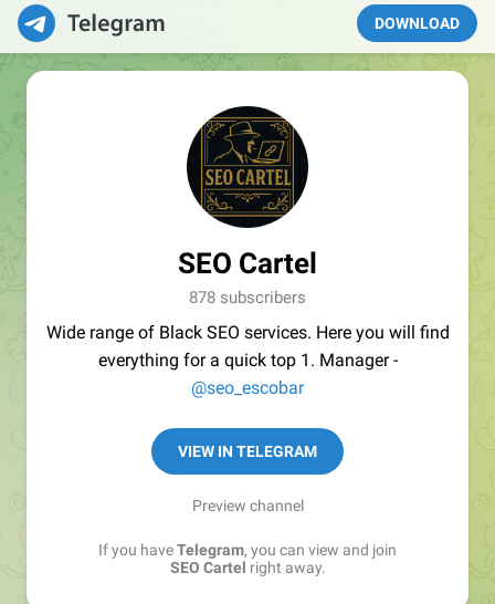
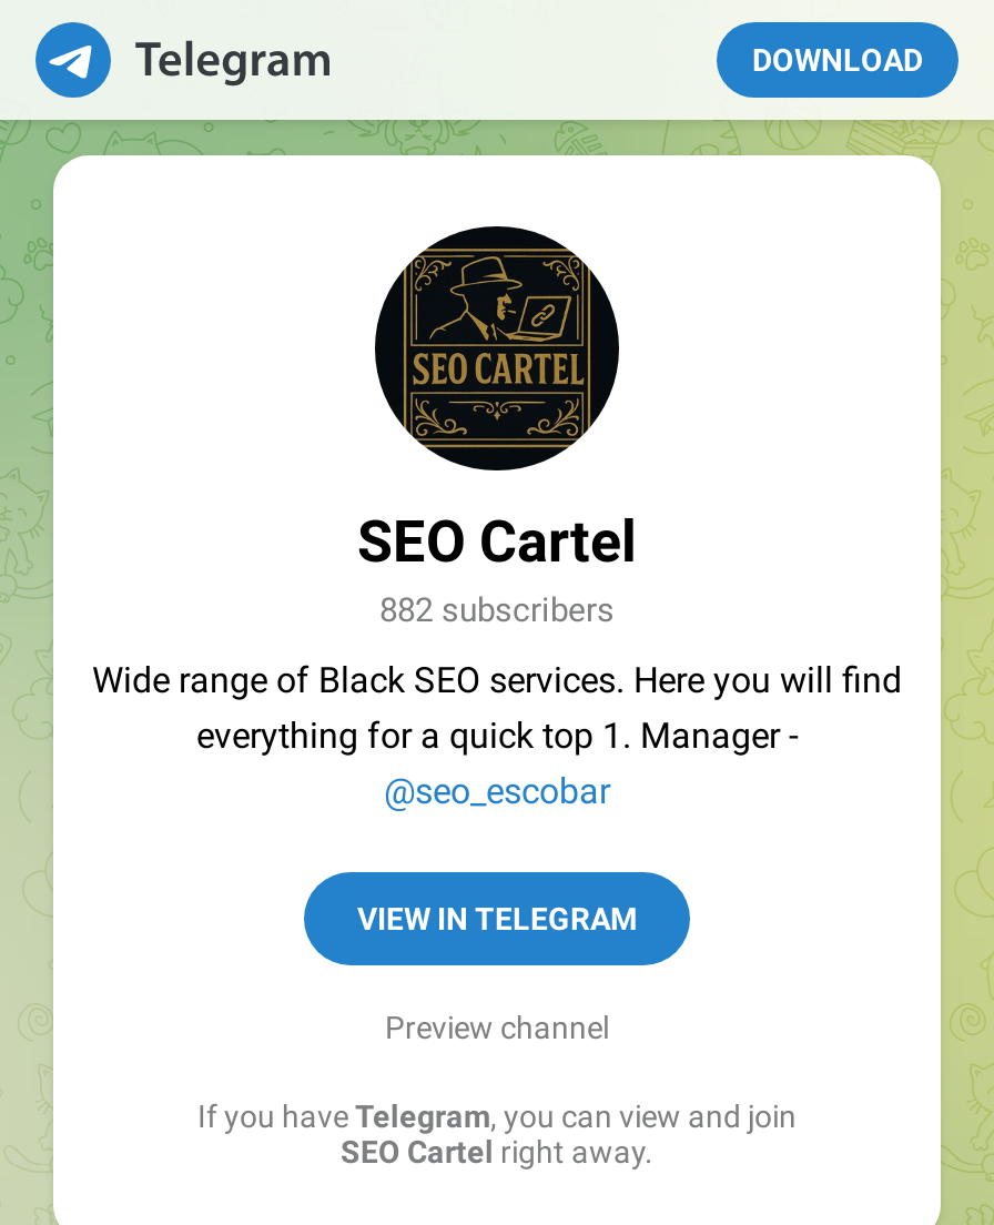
[189,288,306,308] 878 subscribers -> [379,590,615,630] 882 subscribers

